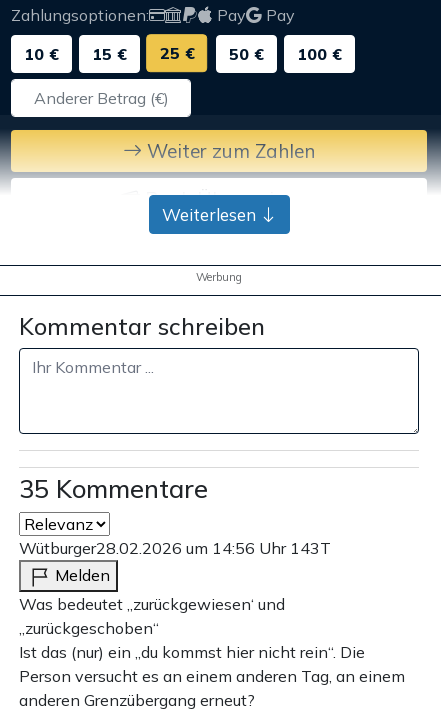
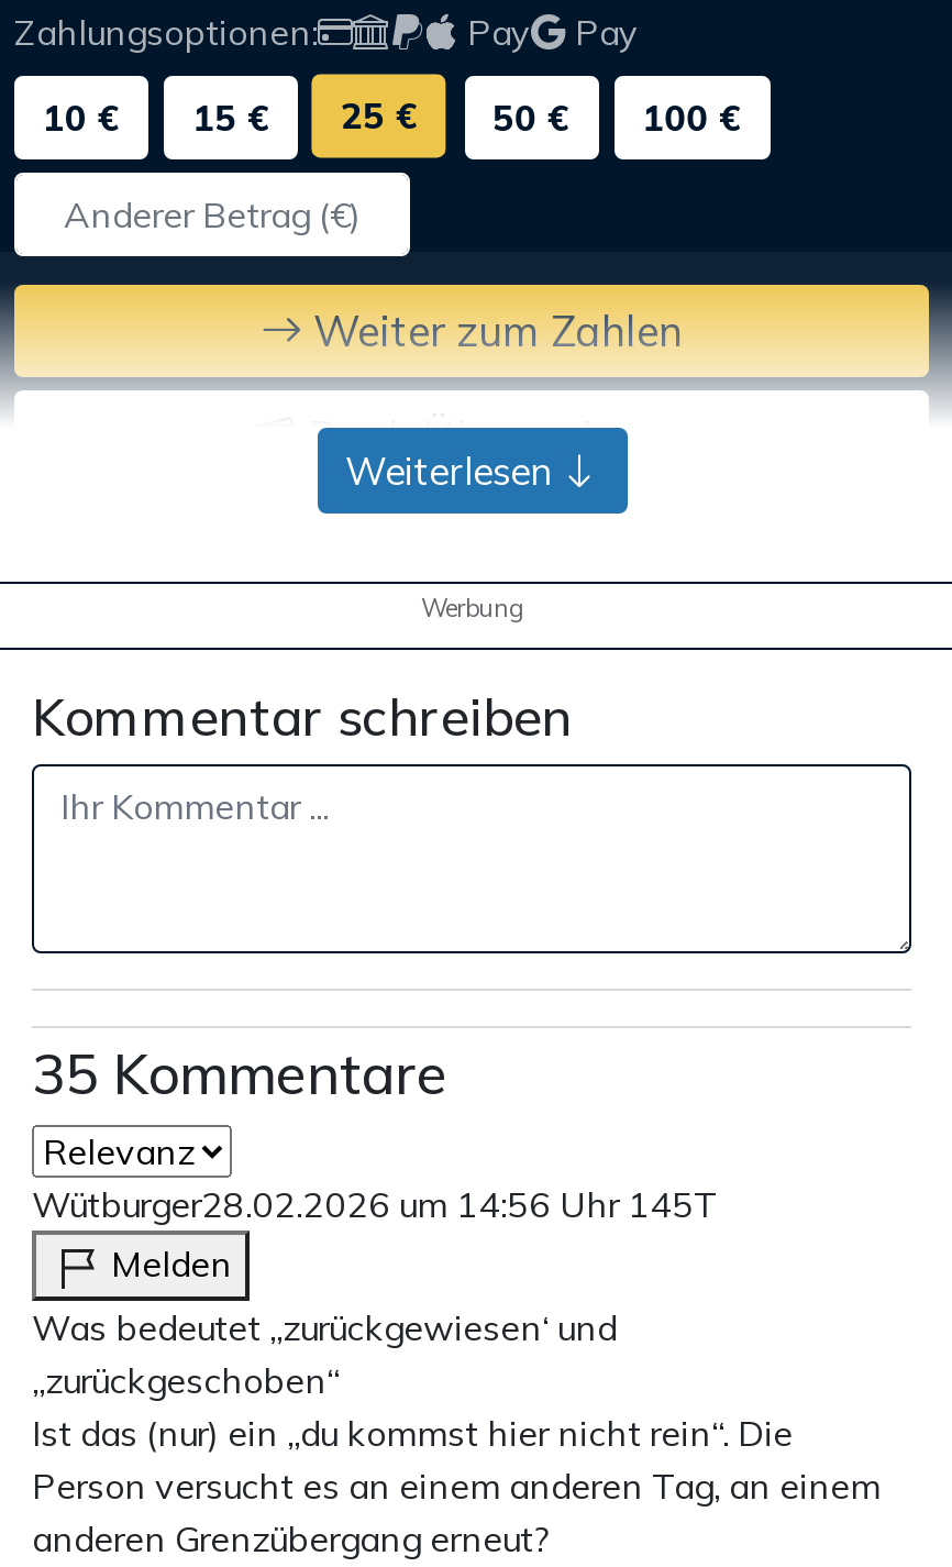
[19,538,331,558] Wütburger28.02.2026 um 14:56 Uhr 143T -> [32,1182,718,1226] Wütburger28.02.2026 um 14:56 Uhr 145T

